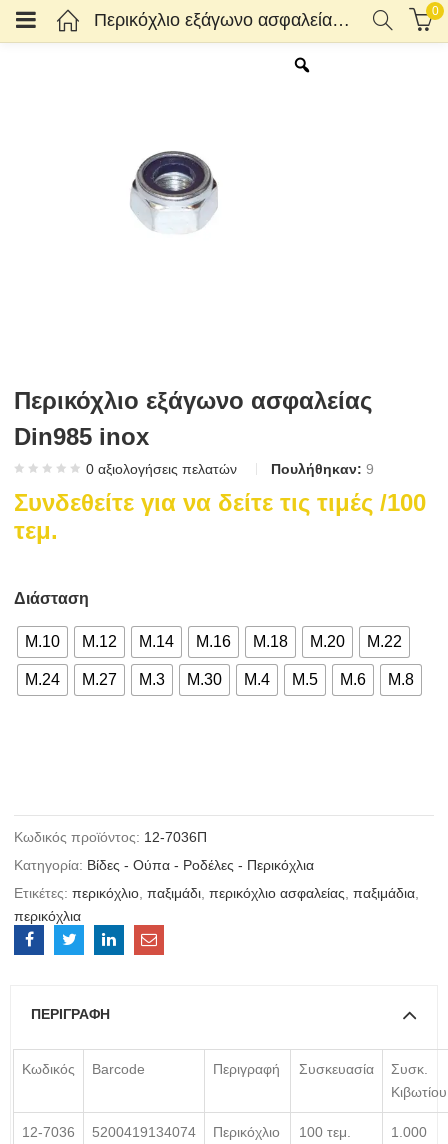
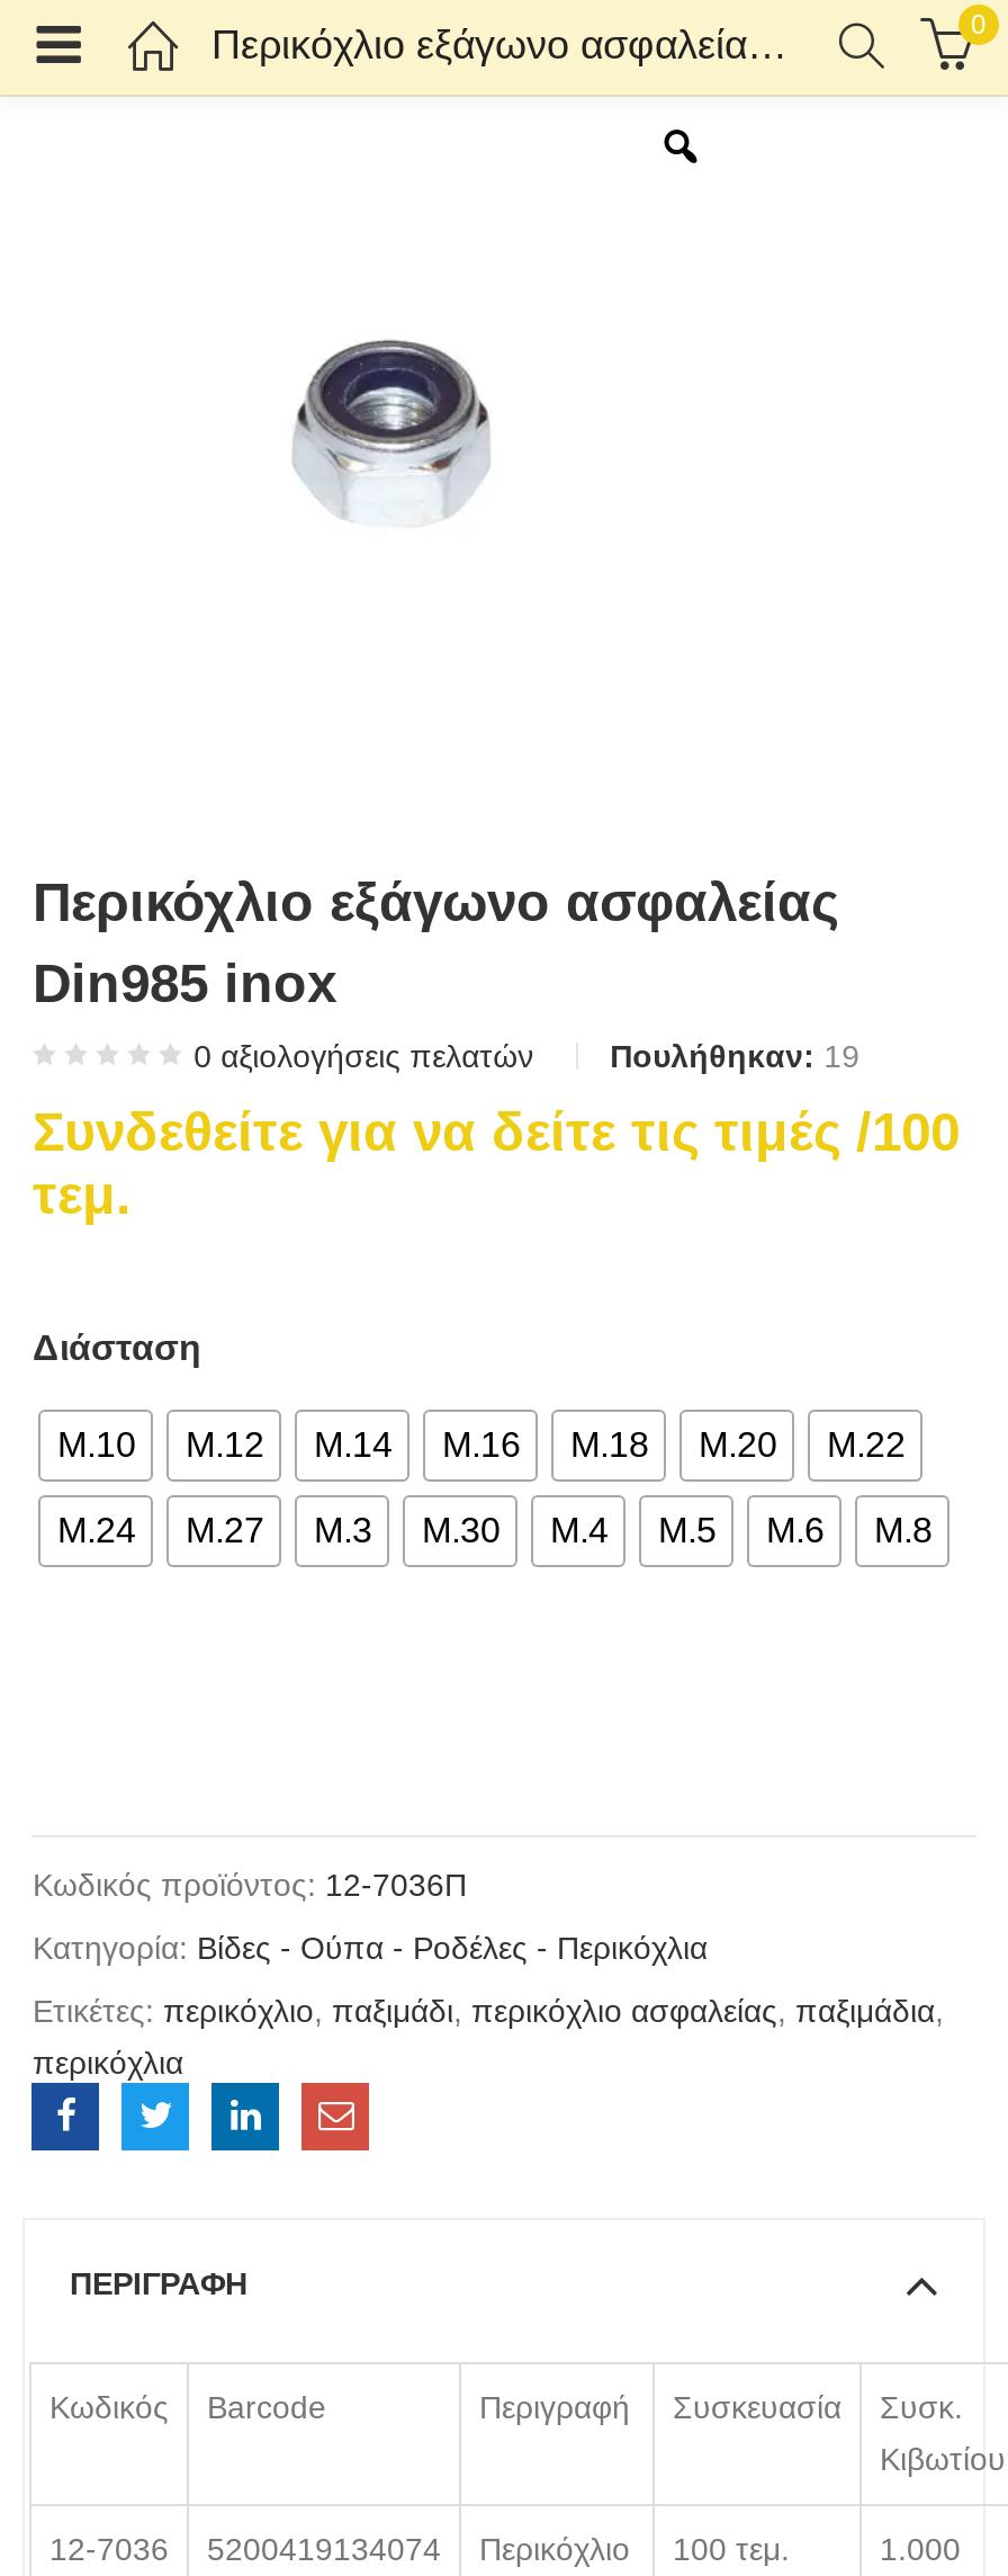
[271,461,374,477] Πουλήθηκαν: 9 -> [610,1038,860,1074] Πουλήθηκαν: 19

